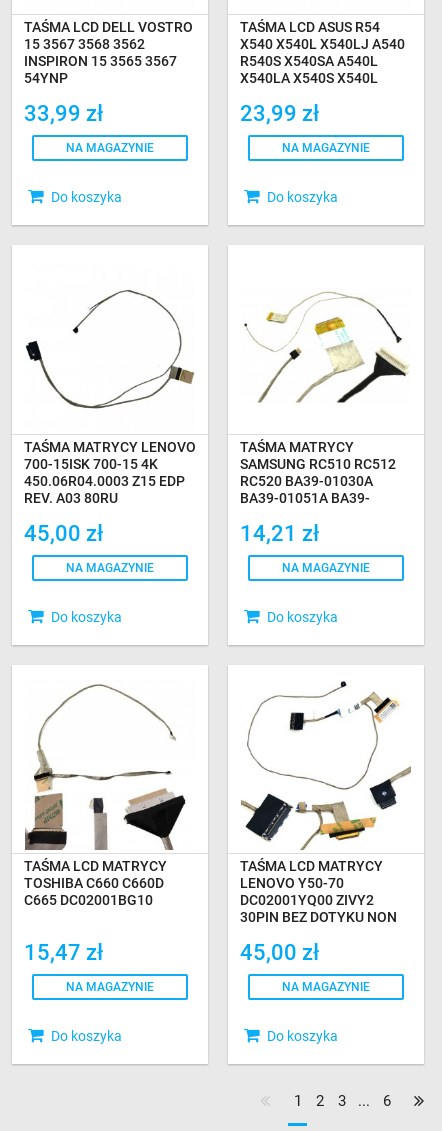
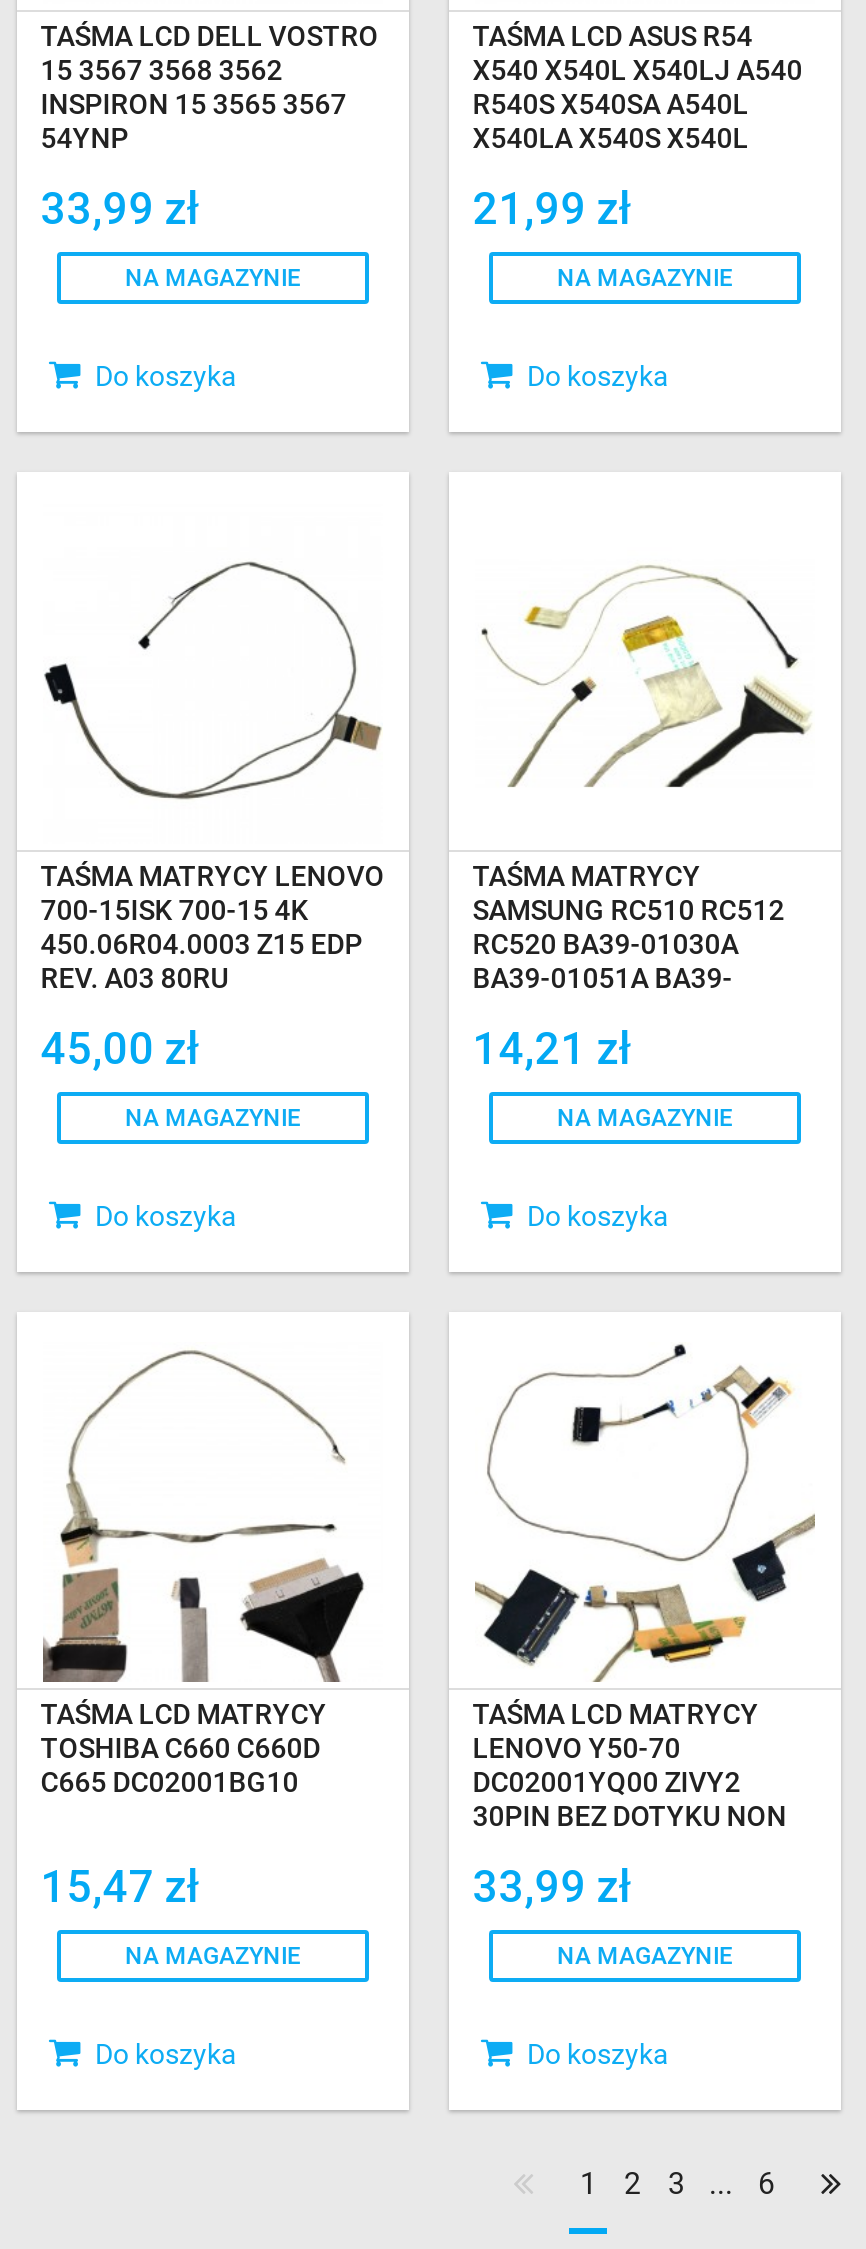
[240,101,319,126] 23,99 zł -> [473,184,631,234] 21,99 zł
[240,940,319,965] 45,00 zł -> [473,1863,631,1913] 33,99 zł

